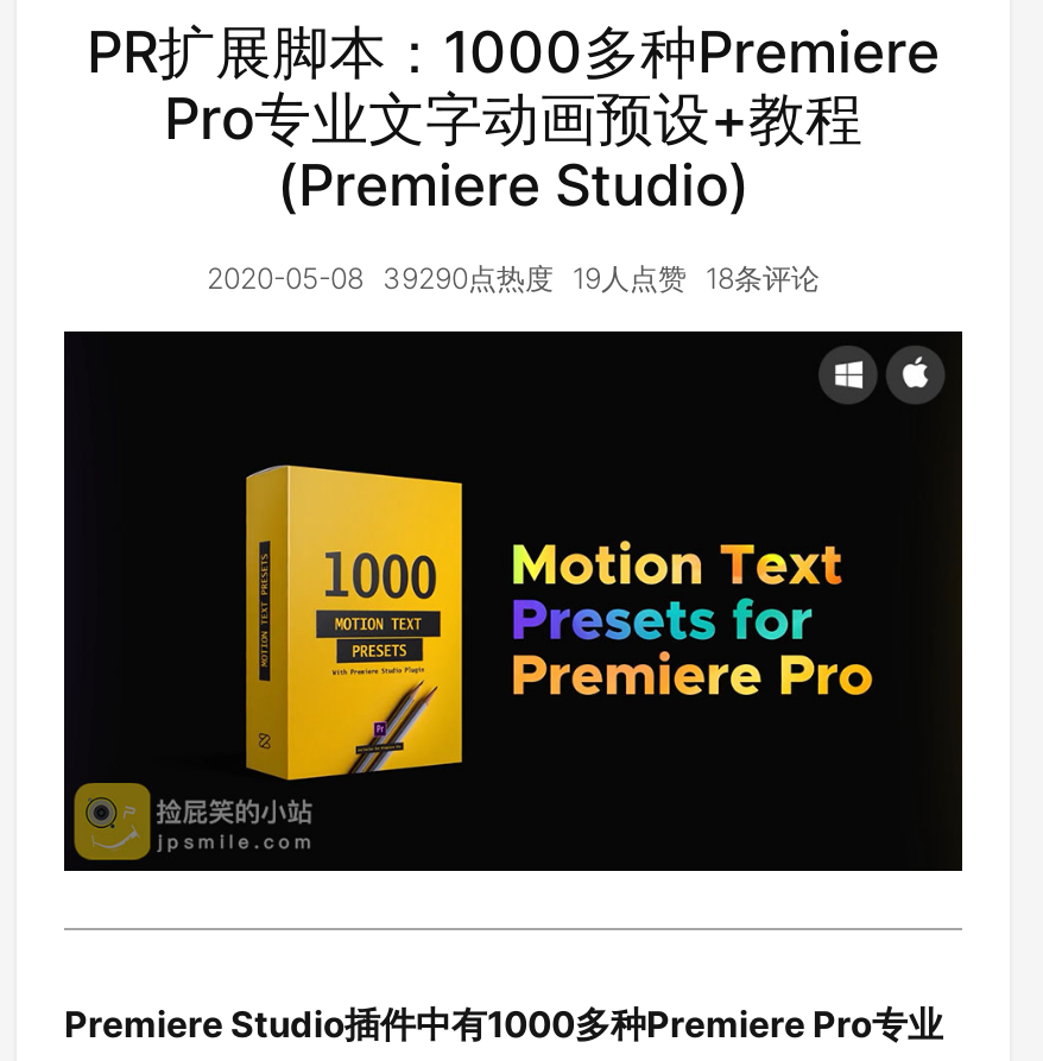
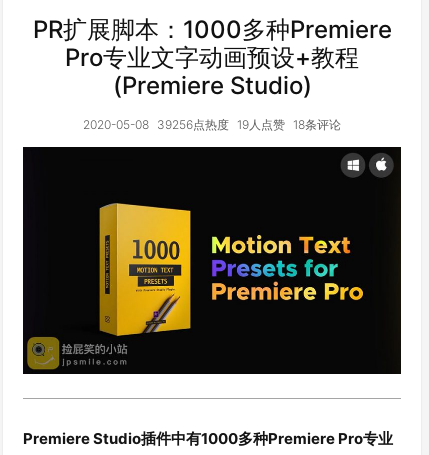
[207,260,820,296] 2020-05-08 39290点热度 19人点赞 18条评论 -> [83,117,341,132] 2020-05-08 39256点热度 19人点赞 18条评论

